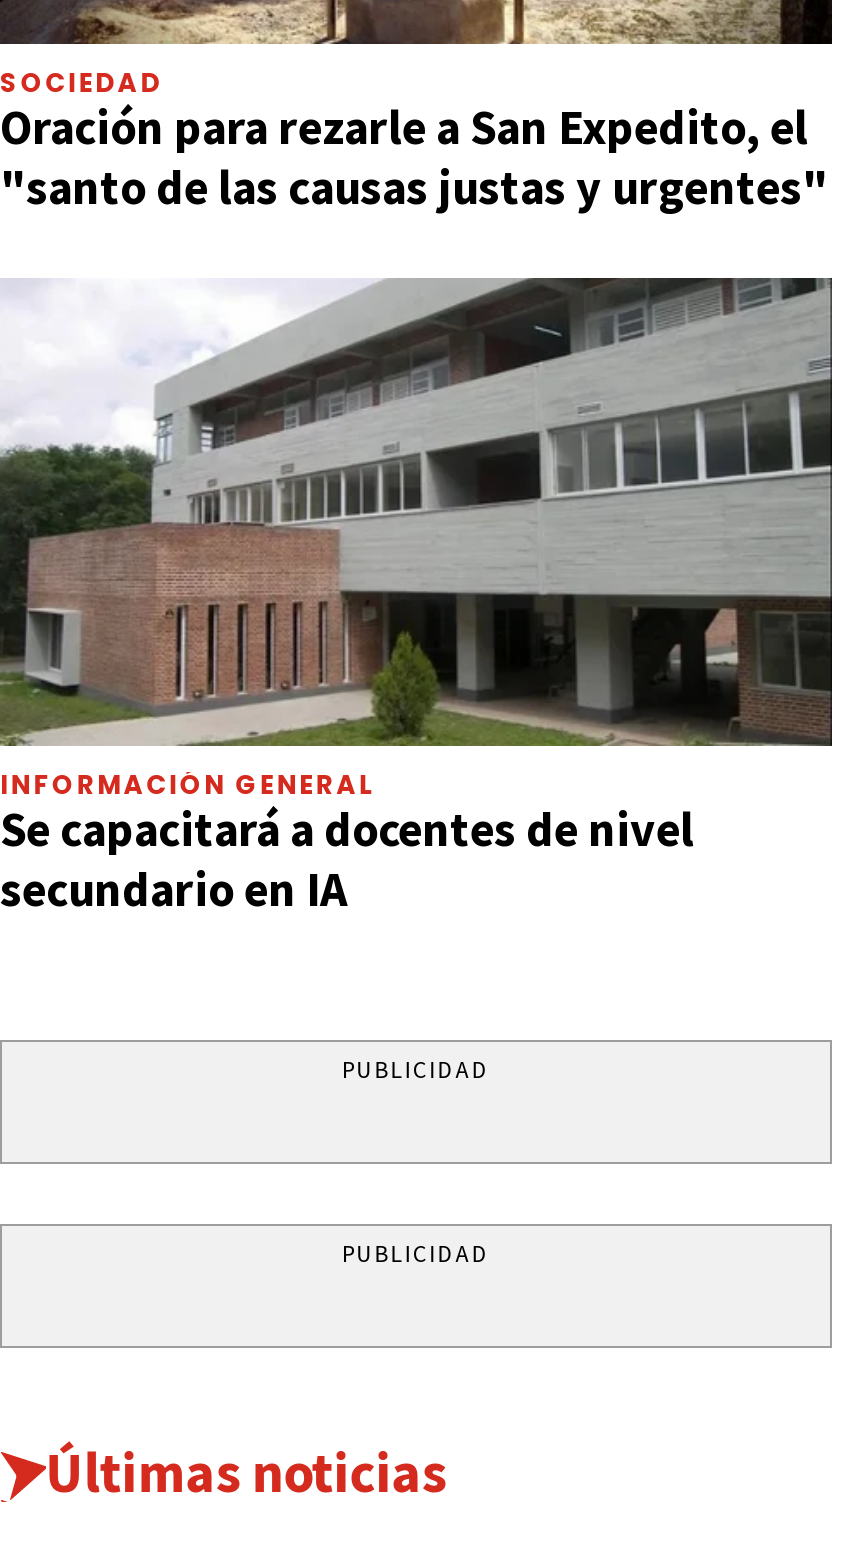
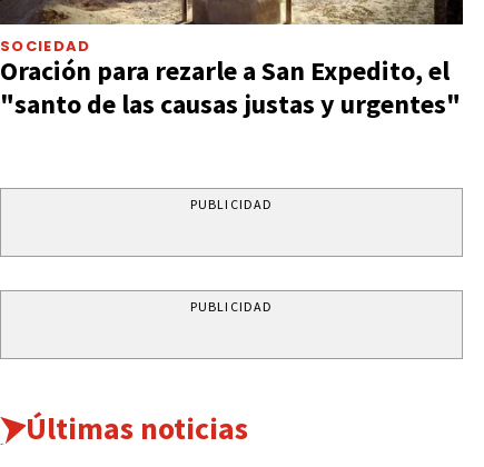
[0,276,832,919] [image] | INFORMACIÓN GENERAL | Se capacitará a docentes de nivel | secundario en IA -> none

